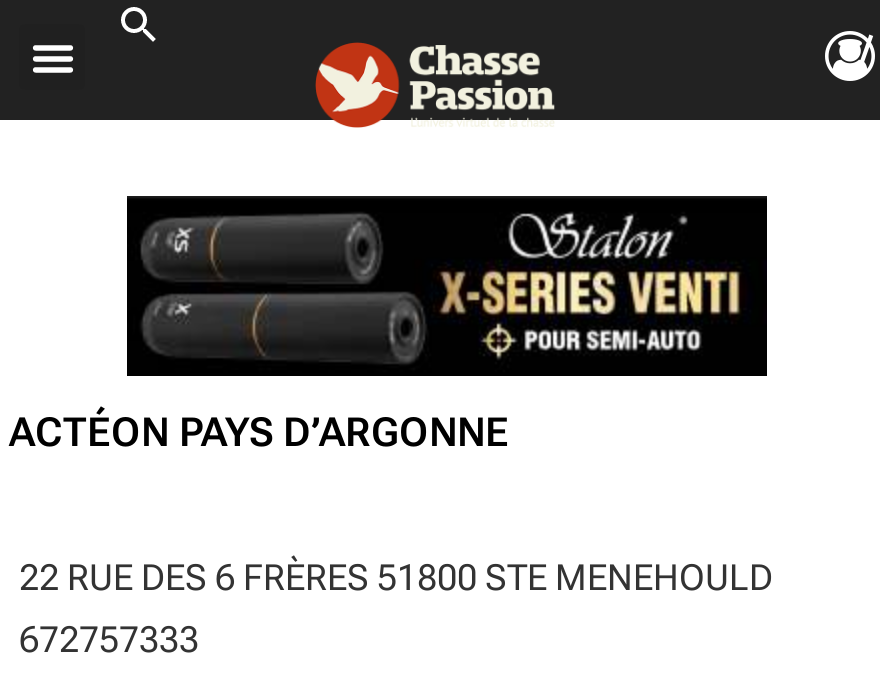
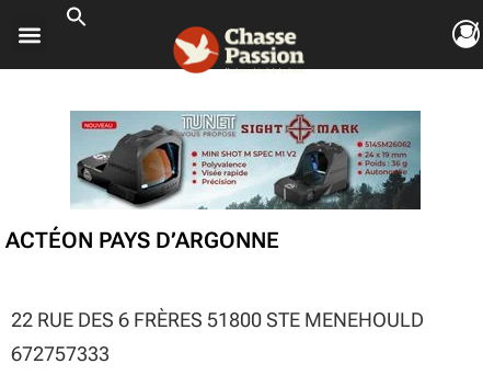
[125,194,769,378] [image] -> [70,110,422,211] [image]

